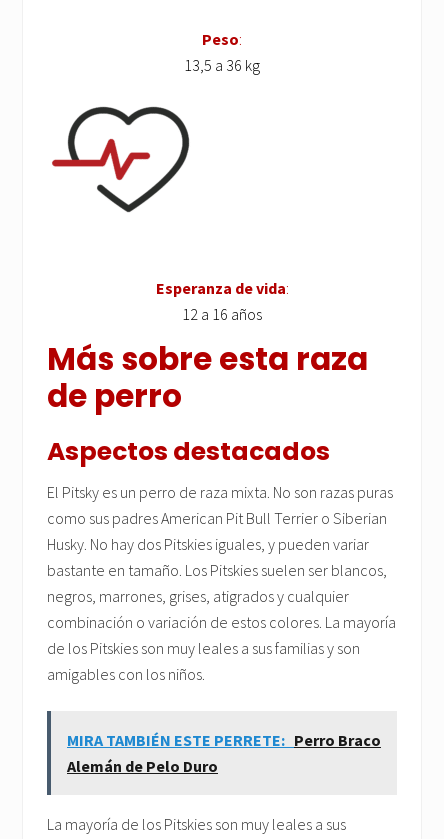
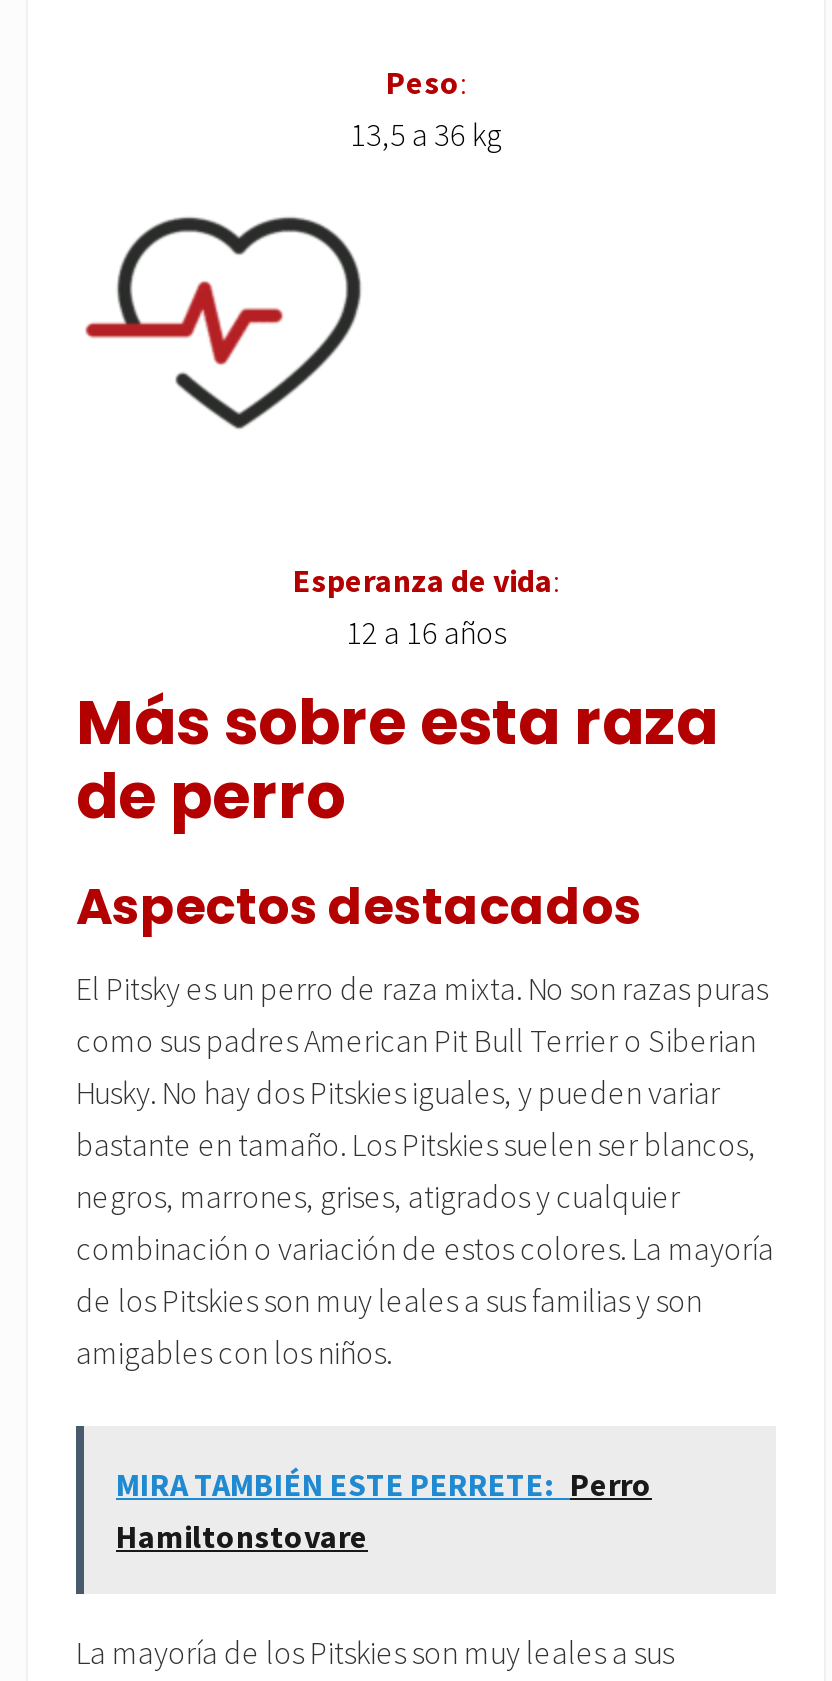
[67,730,381,776] MIRA TAMBIÉN ESTE PERRETE: Perro Braco | Alemán de Pelo Duro -> [116,1464,652,1556] MIRA TAMBIÉN ESTE PERRETE: Perro | Hamiltonstovare

